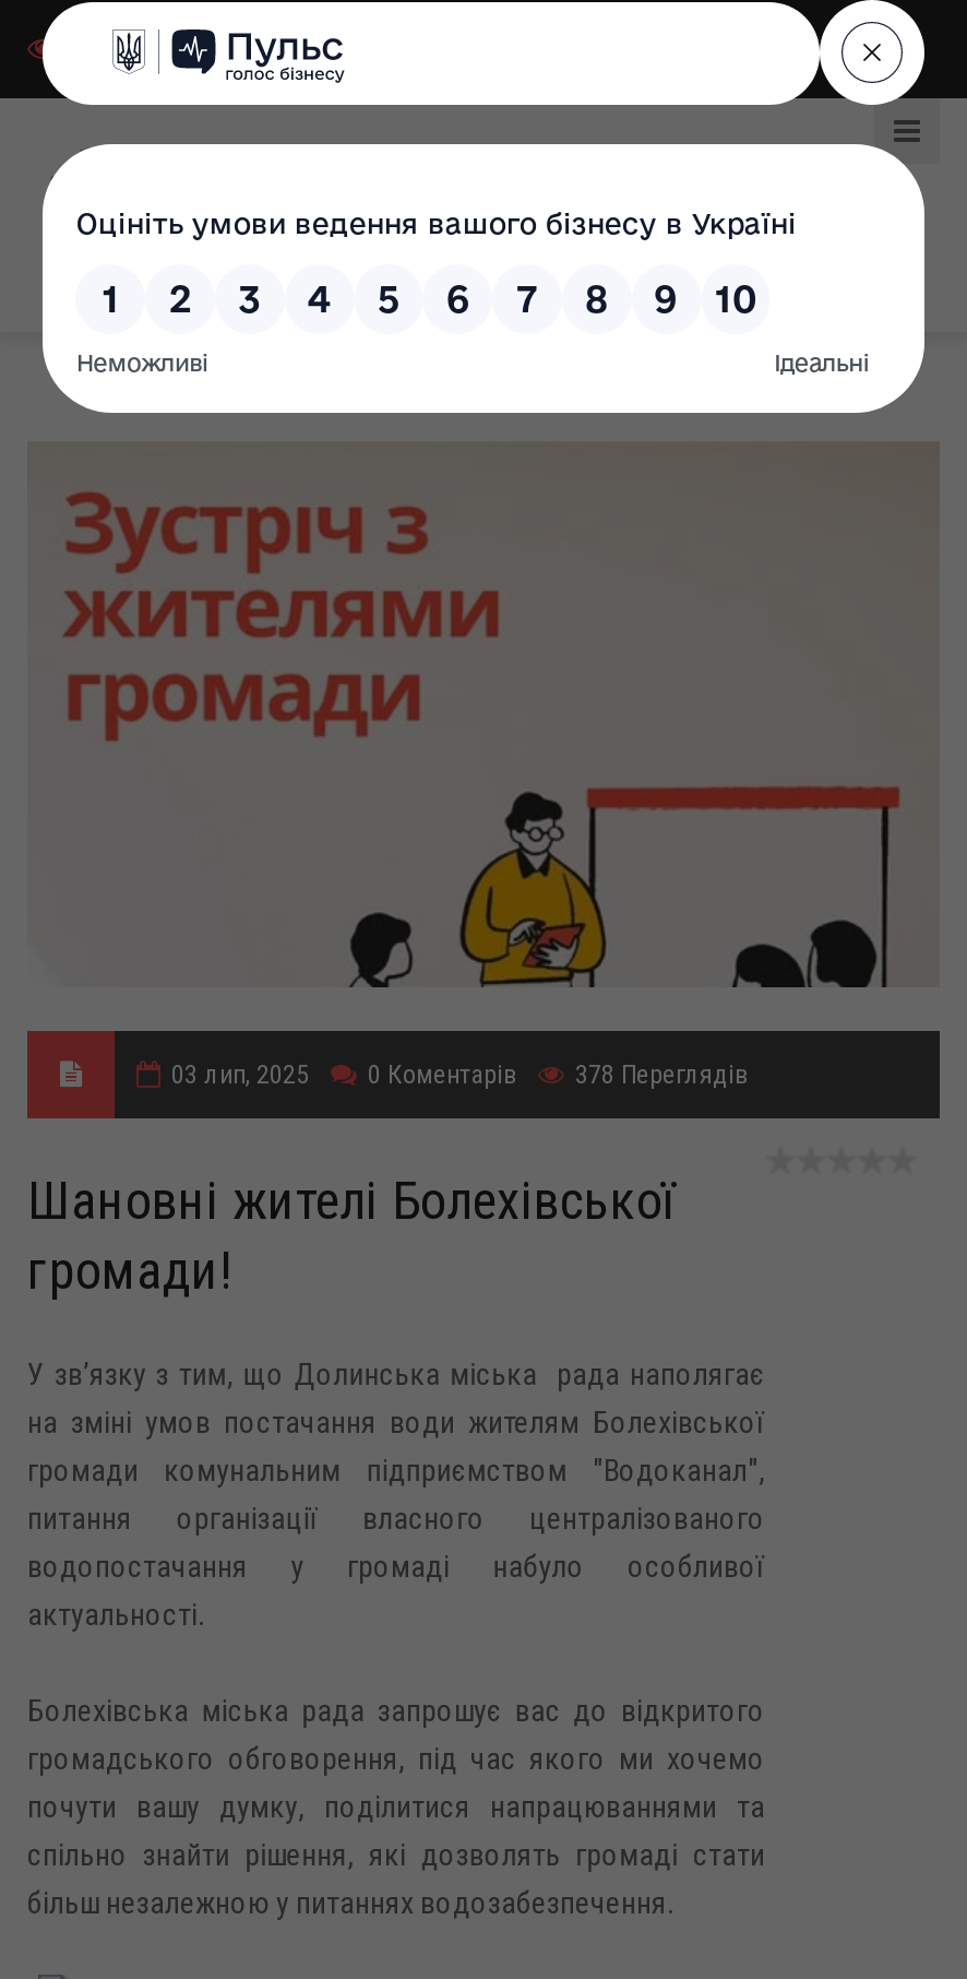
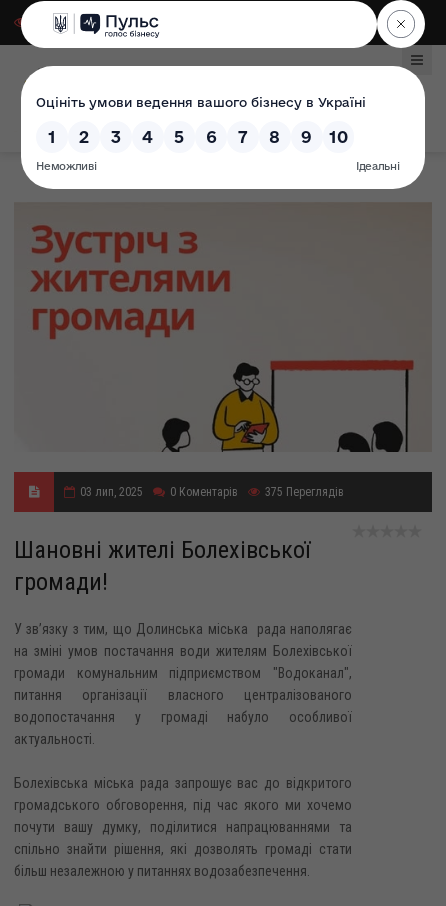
[171,1059,748,1090] 03 лип, 2025 0 Коментарів 378 Переглядів -> [80,485,344,499] 03 лип, 2025 0 Коментарів 375 Переглядів

